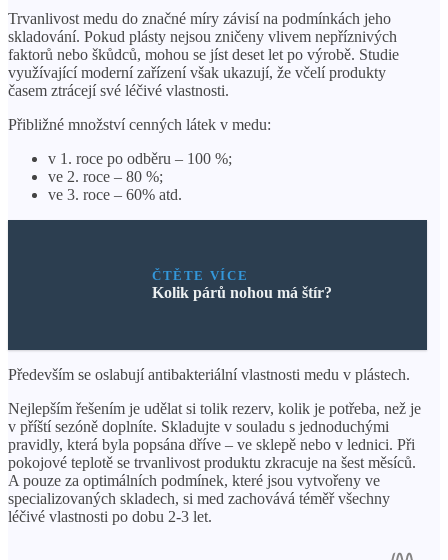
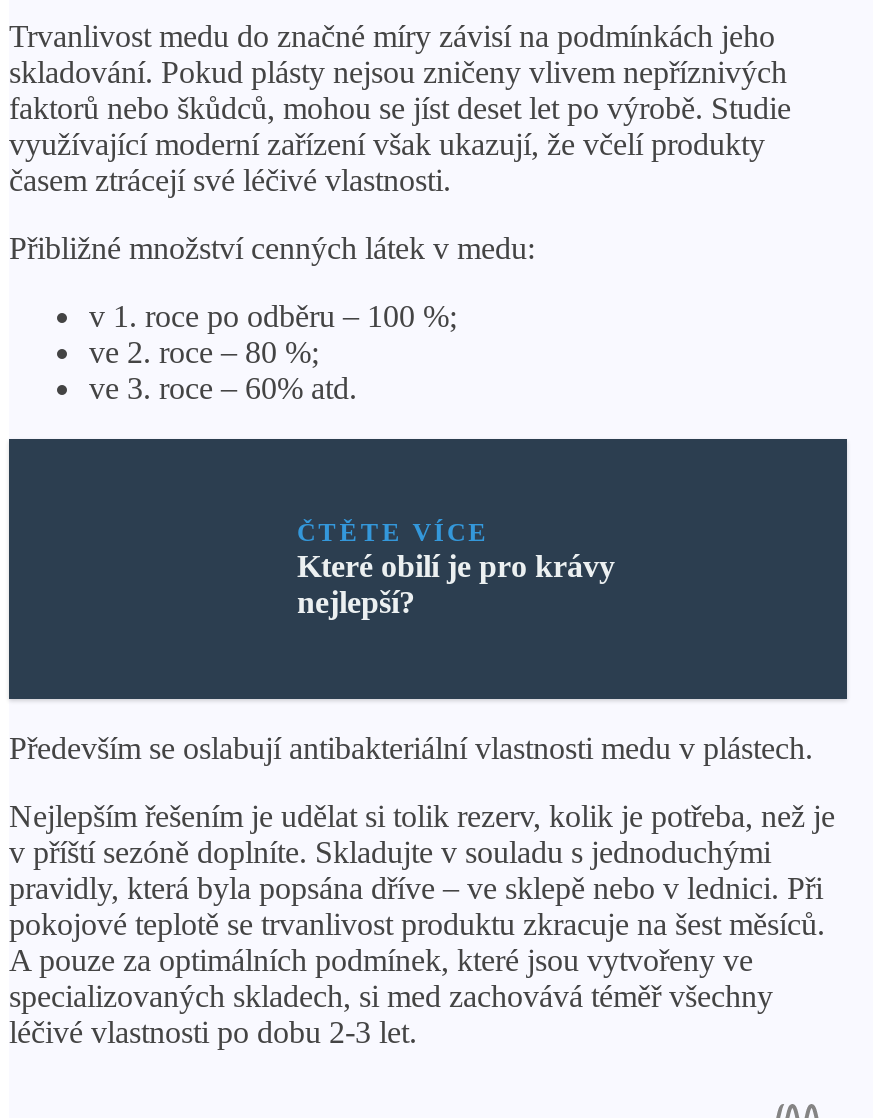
[152,284,332,301] Kolik párů nohou má štír? -> [297,548,615,618] Které obilí je pro krávy | nejlepší?

